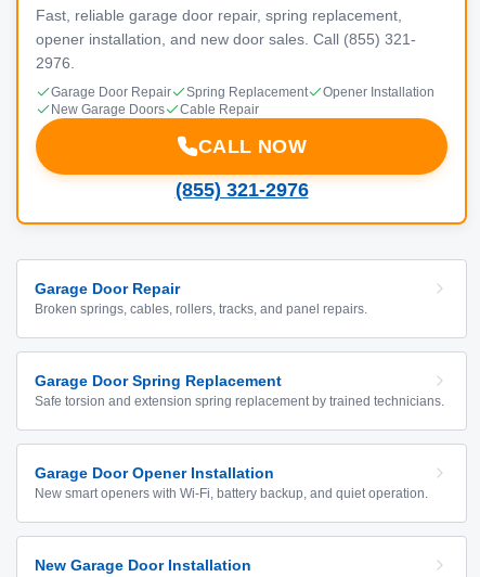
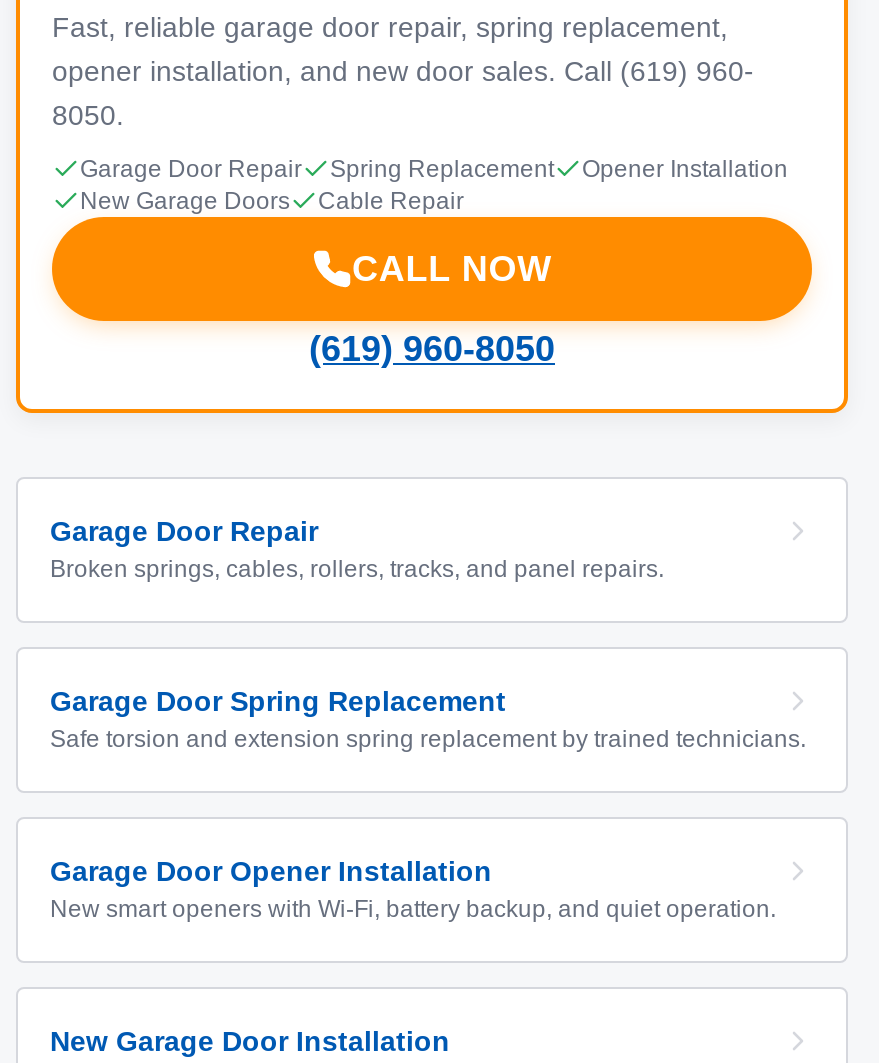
[36,30,416,48] opener installation, and new door sales. Call (855) 321- -> [52,55,754,87] opener installation, and new door sales. Call (619) 960-
[36,54,75,72] 2976. -> [52,99,124,131] 8050.
[175,179,308,201] (855) 321-2976 -> [309,329,555,369] (619) 960-8050

